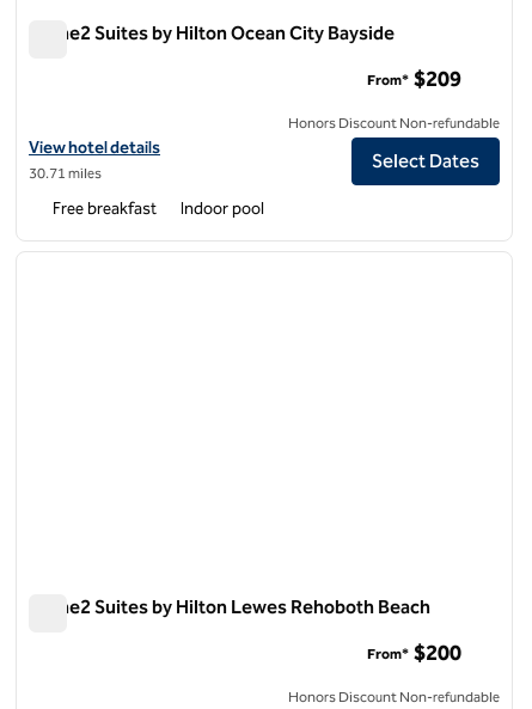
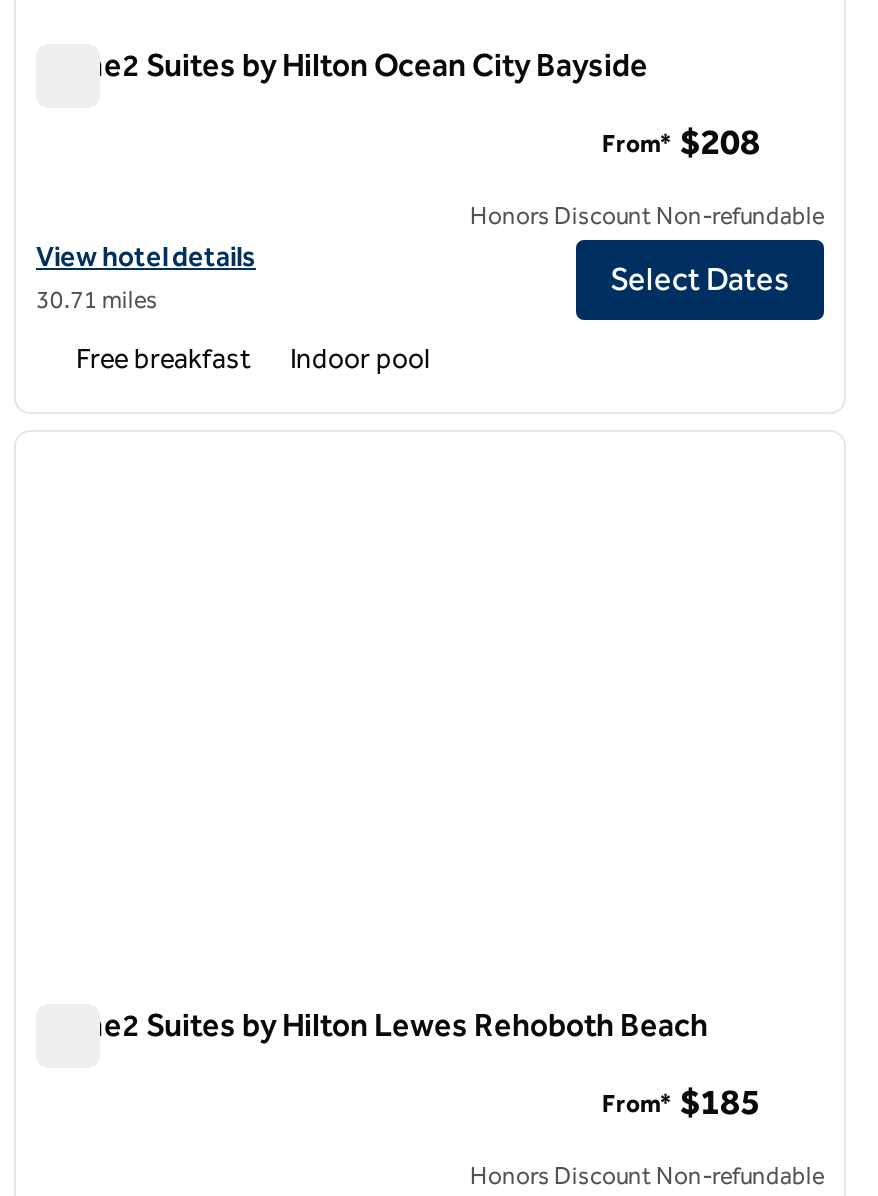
[367,66,461,93] From* $209 -> [602,121,760,165] From* $208
[367,640,461,667] From* $200 -> [602,1081,760,1125] From* $185

